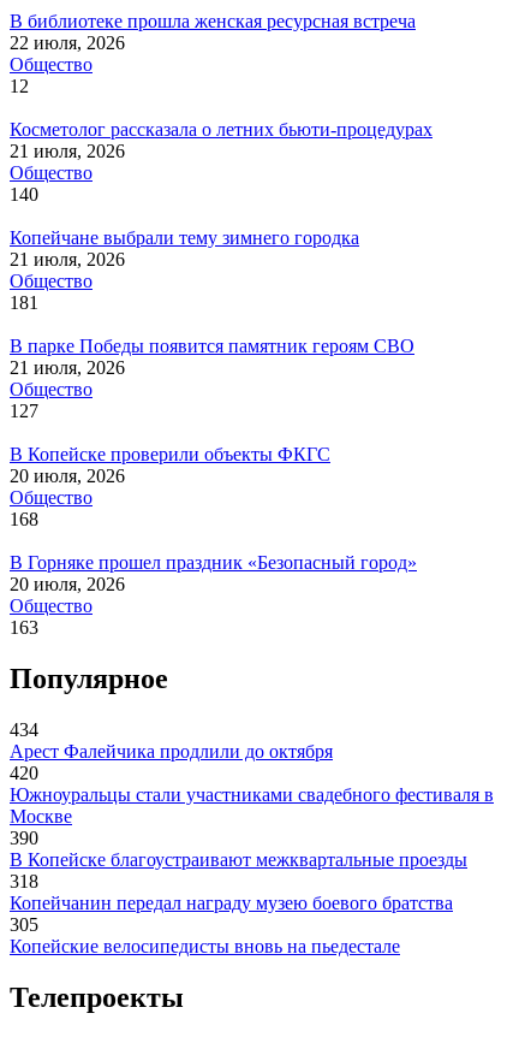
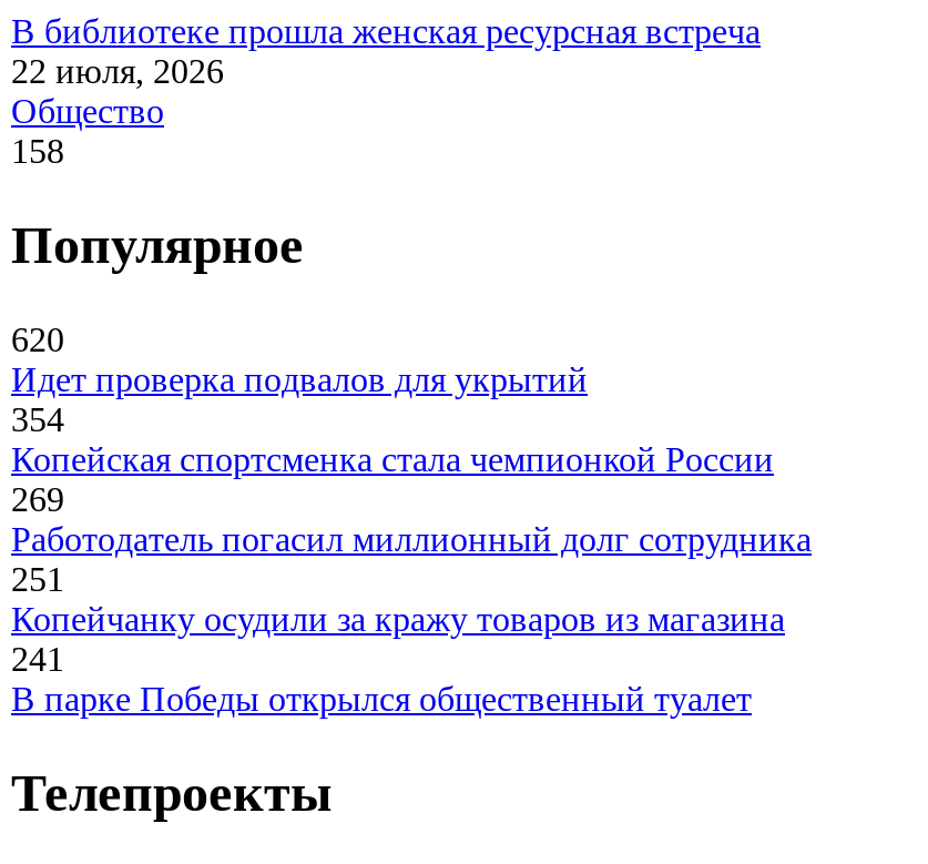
[10,76,433,638] 12 | Косметолог рассказала о летних бьюти-процедурах | 21 июля, 2026 | Общество | 140 | Копейчане выбрали тему зимнего городка | 21 июля, 2026 | Общество | 181 | В парке Победы появится памятник героям СВО | 21 июля, 2026 | Общество | 127 | В Копейске проверили объекты ФКГС | 20 июля, 2026 | Общество | 168 | В Горняке прошел праздник «Безопасный город» | 20 июля, 2026 | Общество | 163 -> [11,133,64,170] 158
[10,720,494,957] 434 | Арест Фалейчика продлили до октября | 420 | Южноуральцы стали участниками свадебного фестиваля в | Москве | 390 | В Копейске благоустраивают межквартальные проезды | 318 | Копейчанин передал награду музею боевого братства | 305 | Копейские велосипедисты вновь на пьедестале -> [11,321,812,718] 620 | Идет проверка подвалов для укрытий | 354 | Копейская спортсменка стала чемпионкой России | 269 | Работодатель погасил миллионный долг сотрудника | 251 | Копейчанку осудили за кражу товаров из магазина | 241 | В парке Победы открылся общественный туалет

